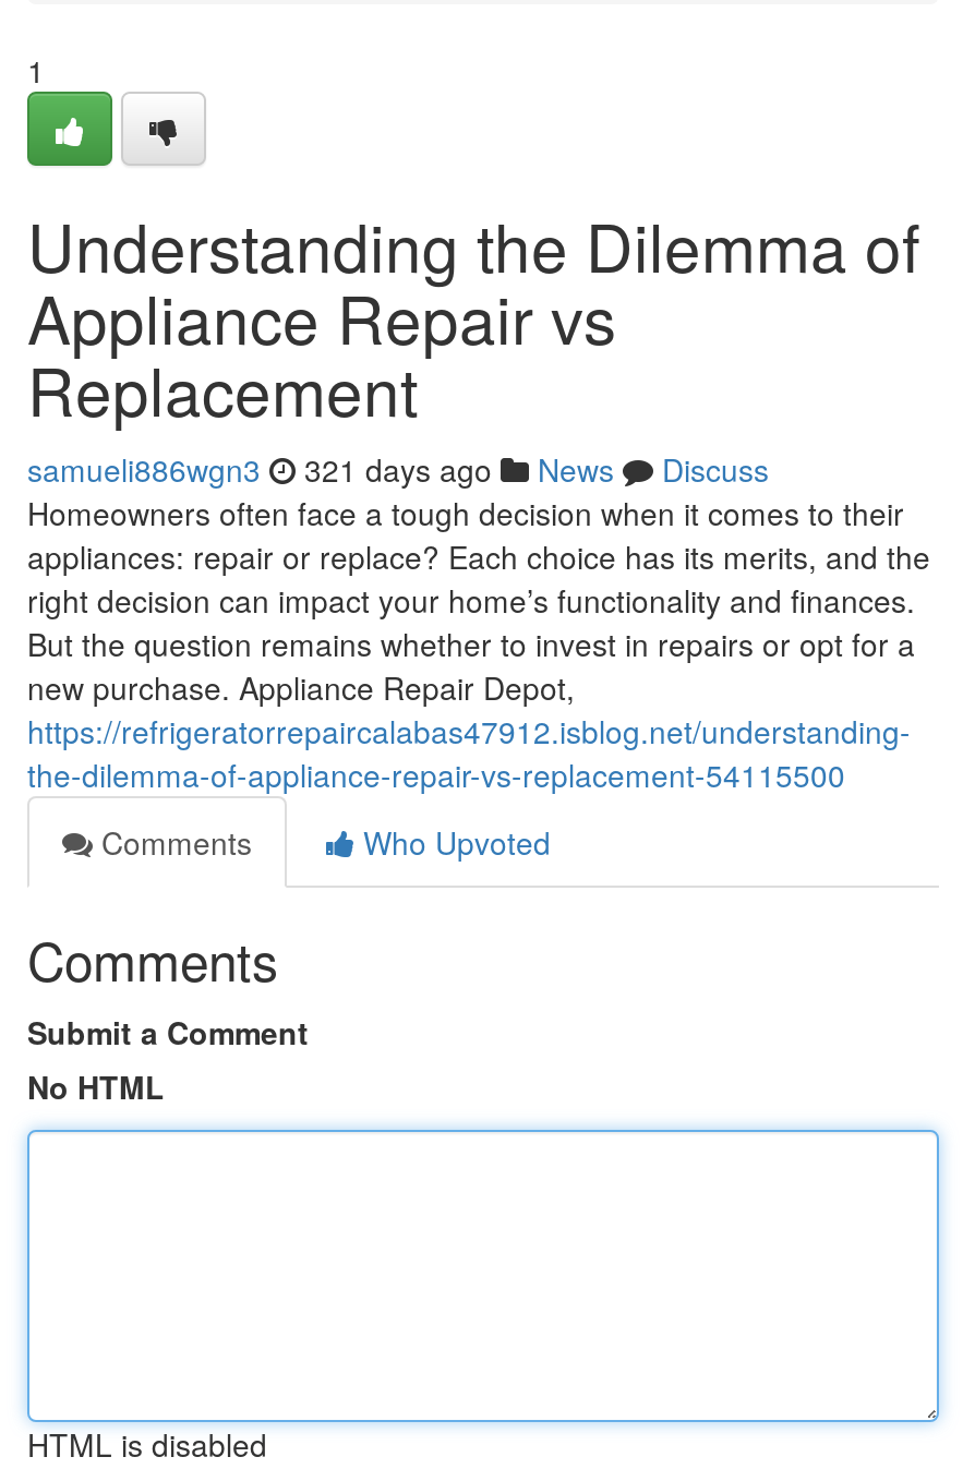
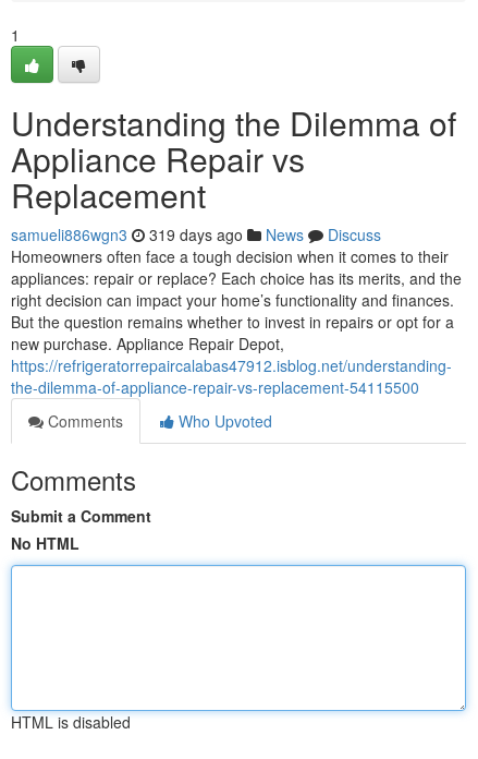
[27,447,769,491] samueli886wgn3 321 days ago News Discuss -> [11,224,381,245] samueli886wgn3 319 days ago News Discuss

